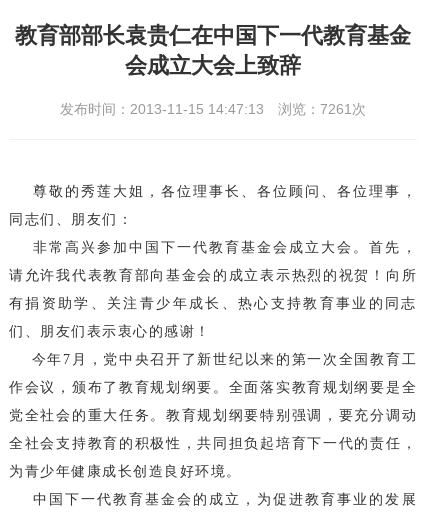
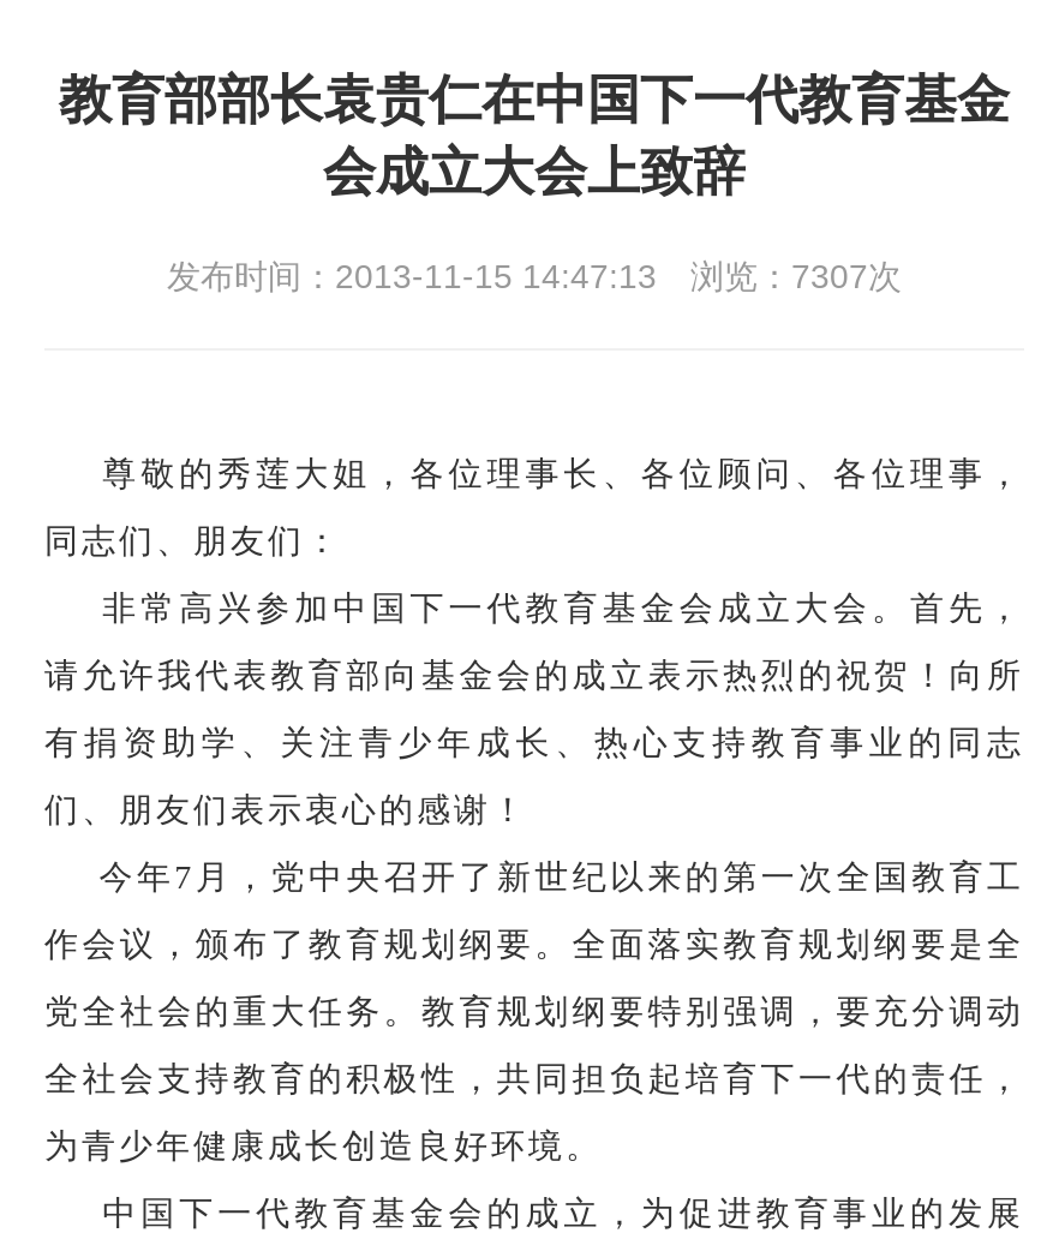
[60,101,366,117] 发布时间：2013-11-15 14:47:13 浏览：7261次 -> [167,257,902,295] 发布时间：2013-11-15 14:47:13 浏览：7307次

